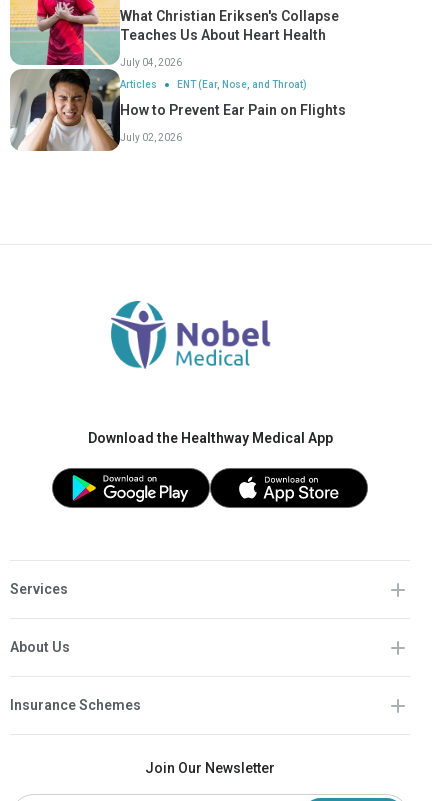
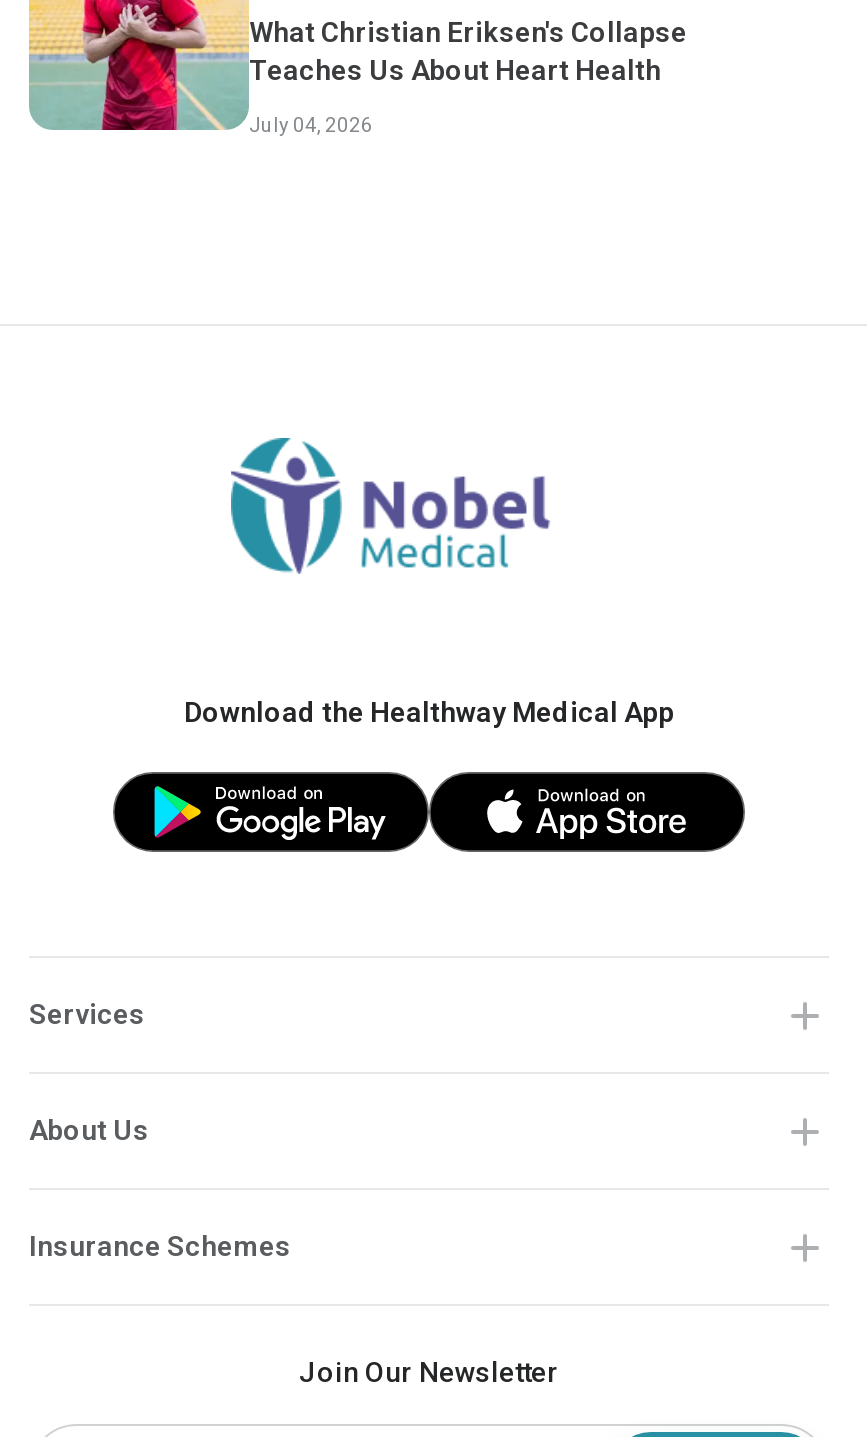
[10,68,346,152] [image] | Articles | ENT (Ear, Nose, and Throat) | How to Prevent Ear Pain on Flights | July 02, 2026 -> none

